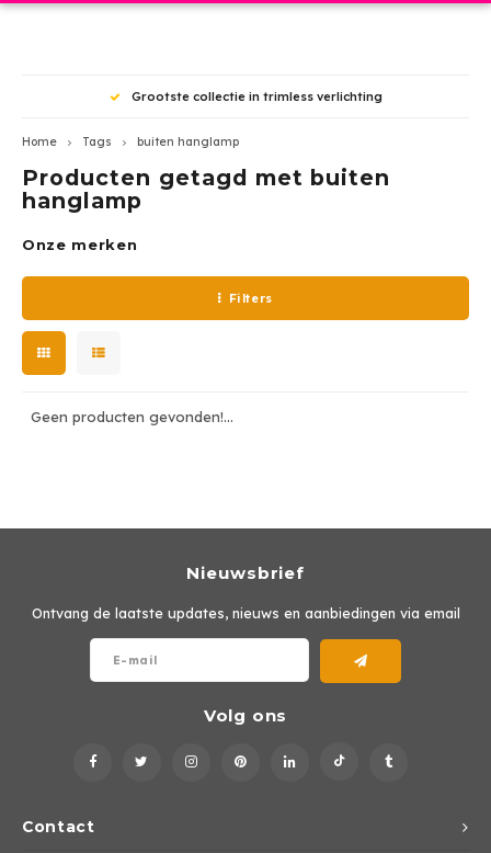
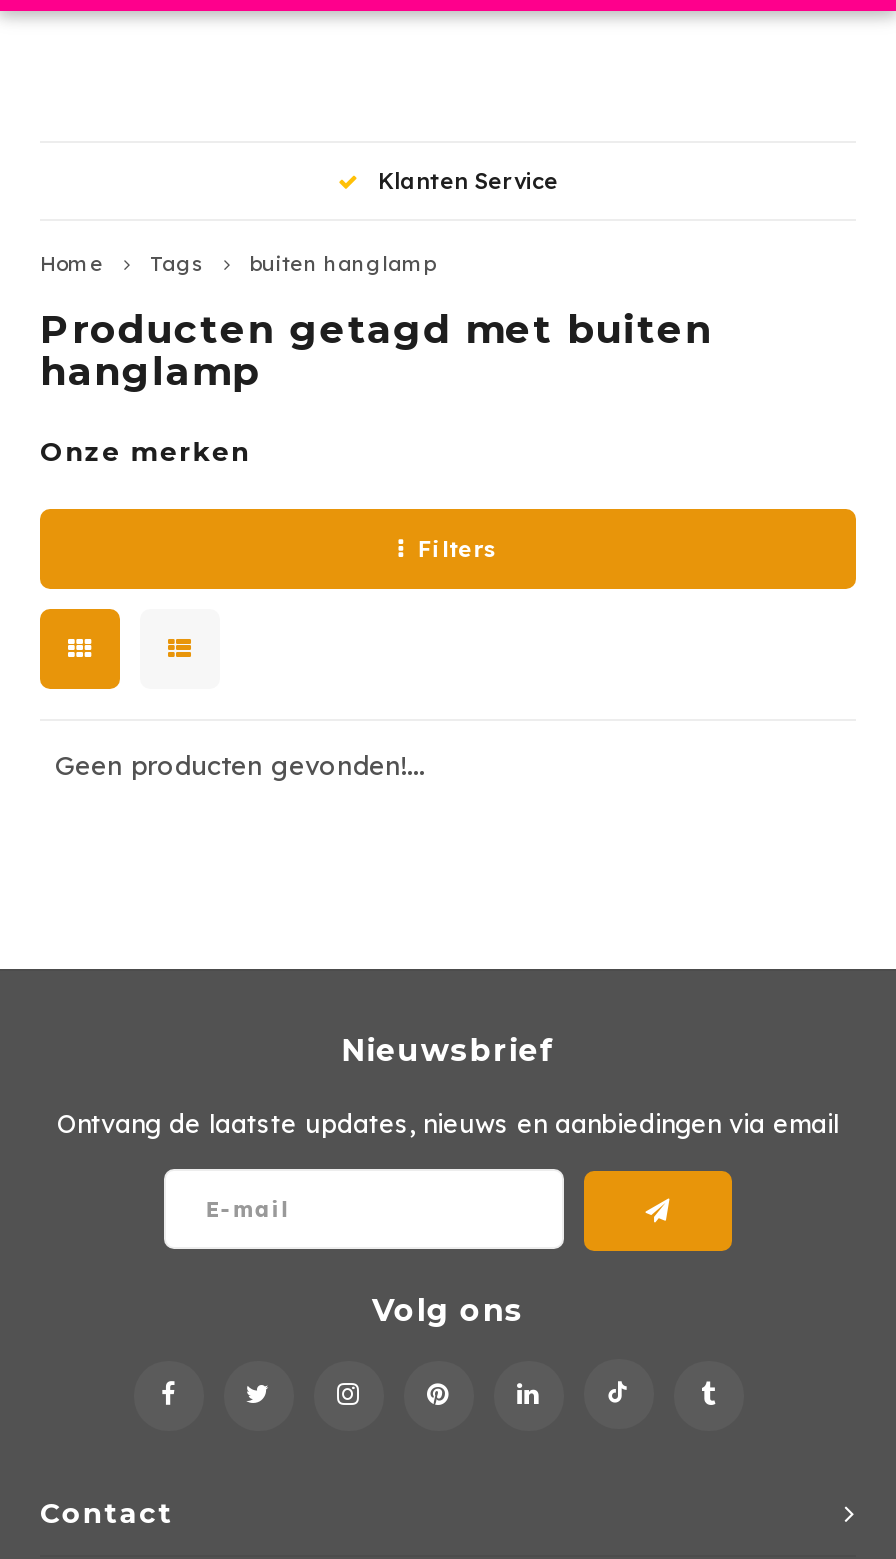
[131,88,382,104] Grootste collectie in trimless verlichting -> [378,166,558,194] Klanten Service

